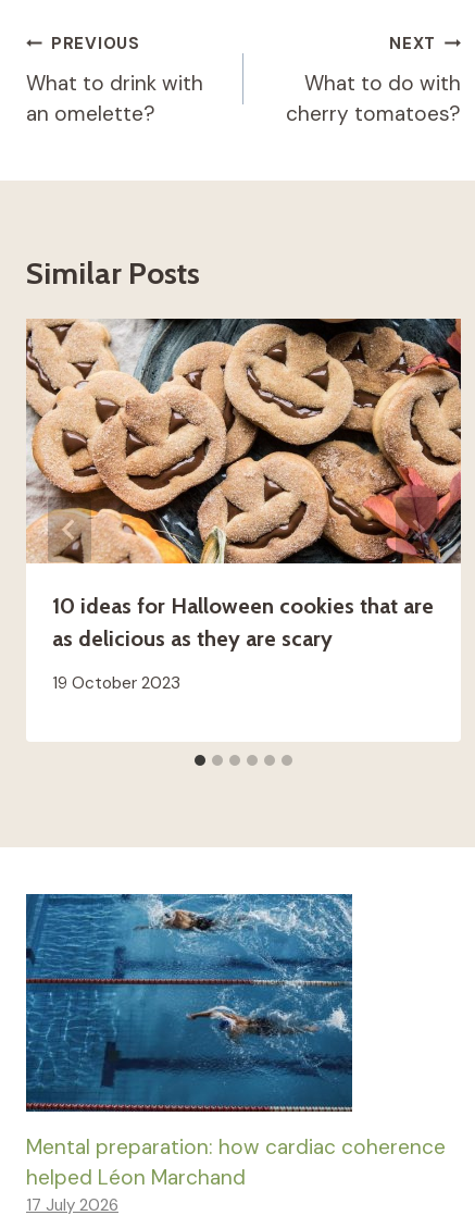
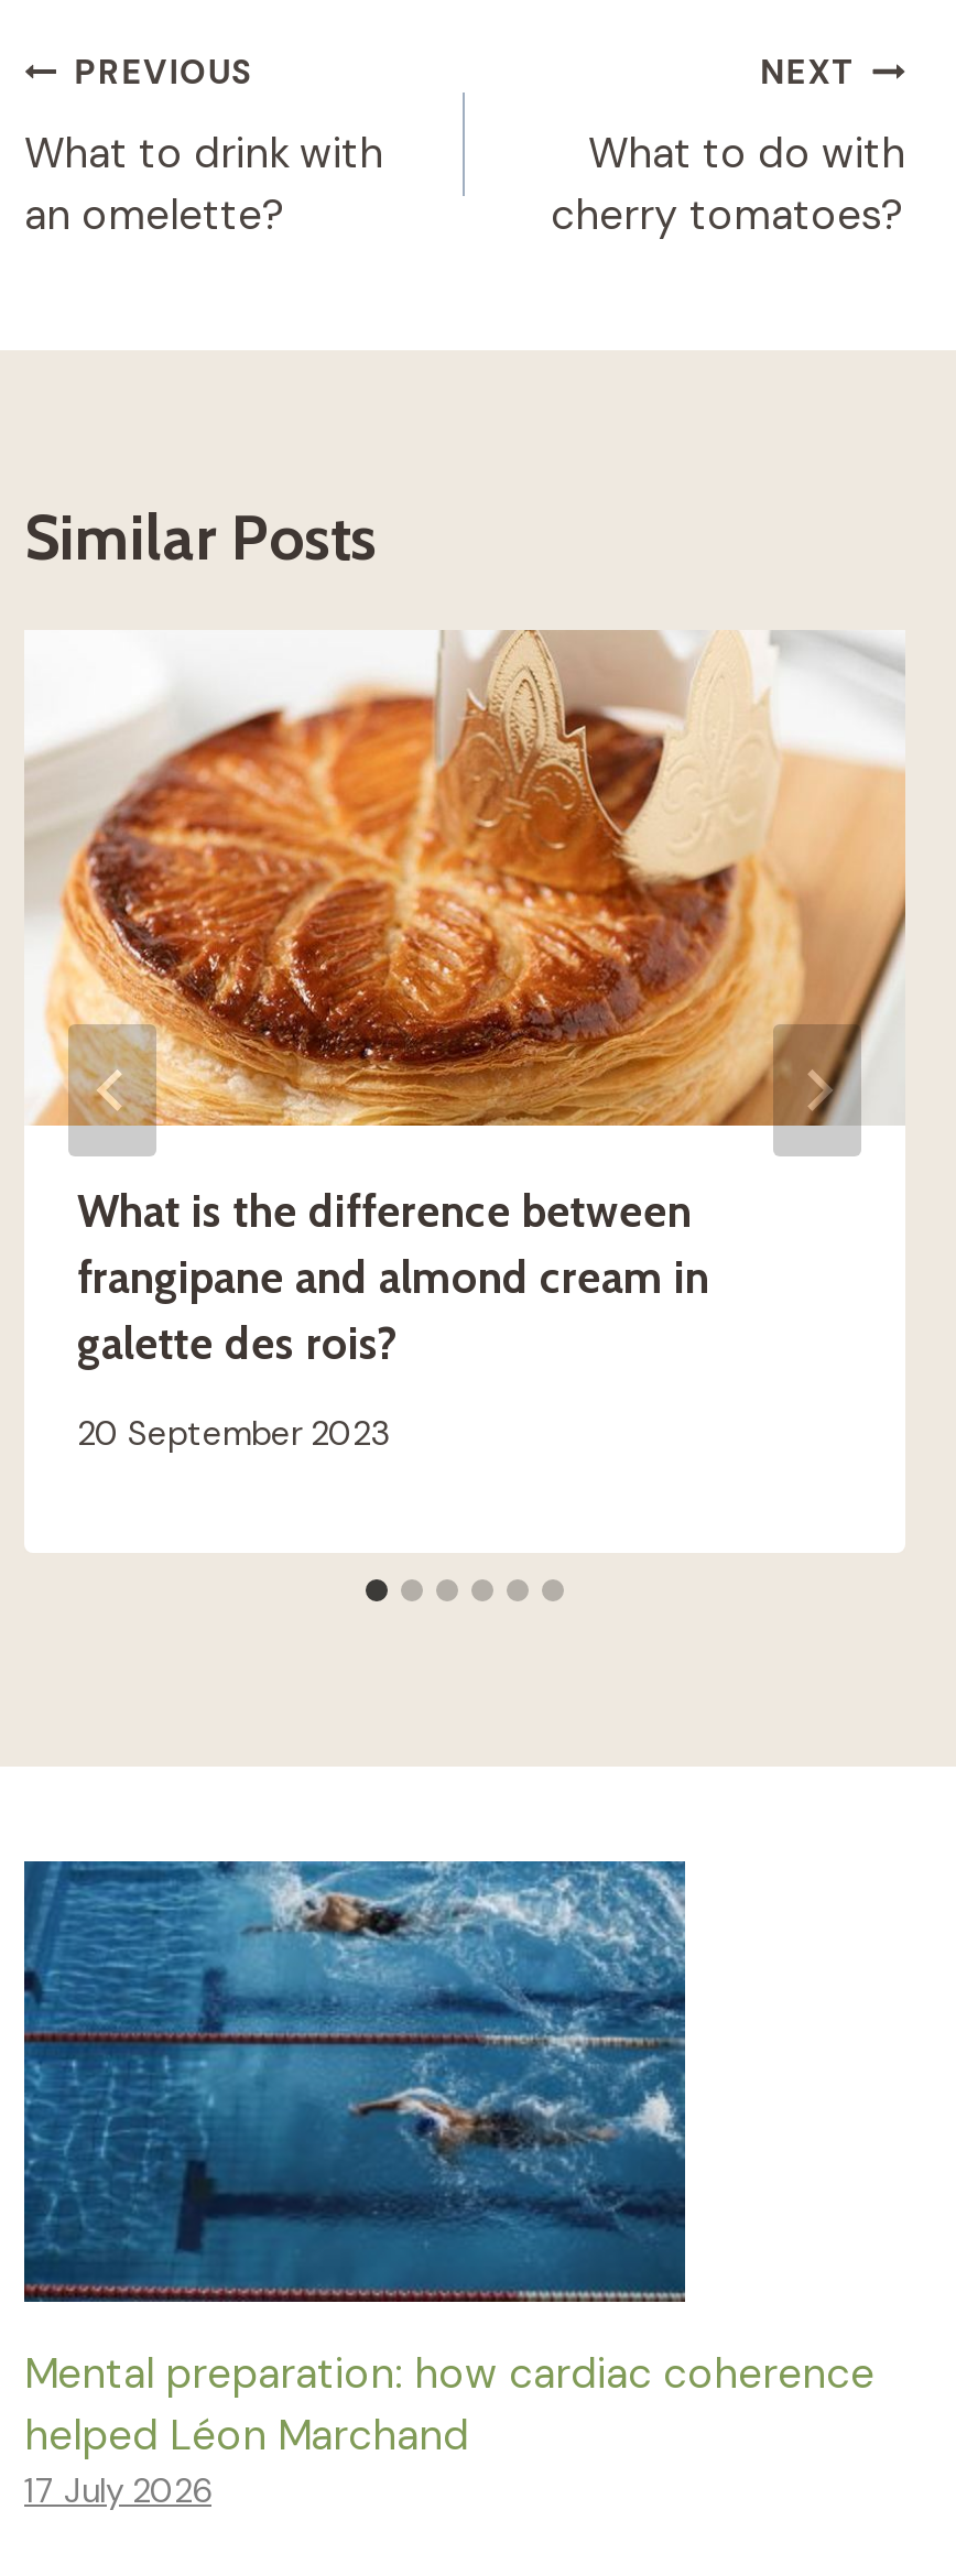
[25,318,462,651] [image] | 10 ideas for Halloween cookies that are | as delicious as they are scary -> [24,630,905,1370] [image] | What is the difference between | frangipane and almond cream in | galette des rois?
[52,672,180,694] 19 October 2023 -> [77,1412,390,1456] 20 September 2023

